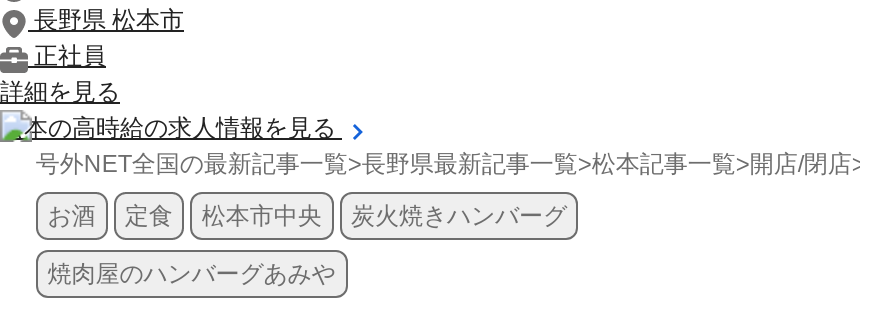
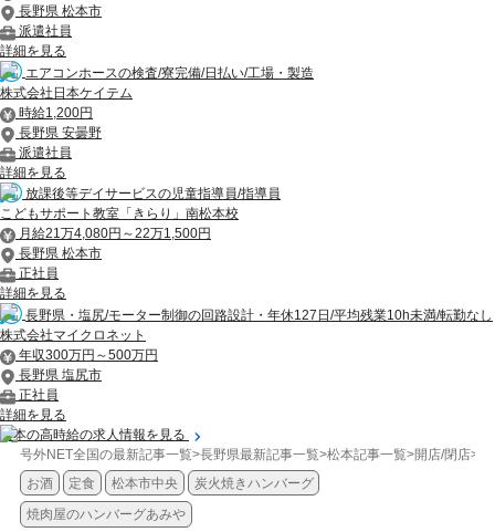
none -> [0,24,493,382] 派遣社員 | 詳細を見る | エアコンホースの検査/寮完備/日払い/工場・製造 | 株式会社日本ケイテム | 時給1,200円 | 長野県 安曇野 | 派遣社員 | 詳細を見る | 放課後等デイサービスの児童指導員/指導員 | こどもサポート教室「きらり」南松本校 | 月給21万4,080円～22万1,500円 | 長野県 松本市 | 正社員 | 詳細を見る | 長野県・塩尻/モーター制御の回路設計・年休127日/平均残業10h未満/転勤なし | 株式会社マイクロネット | 年収300万円～500万円 | 長野県 塩尻市

